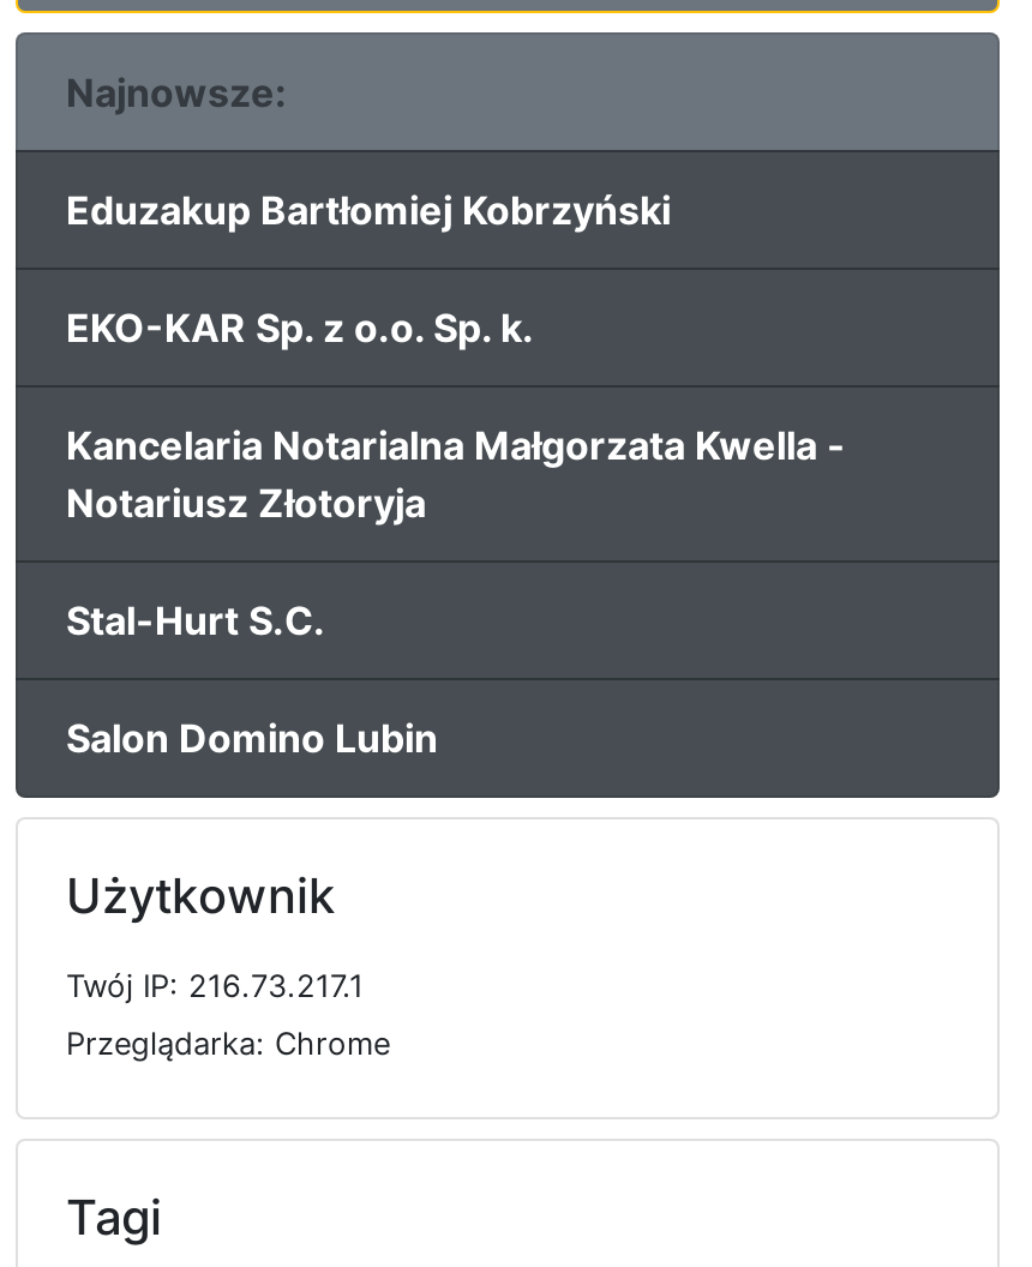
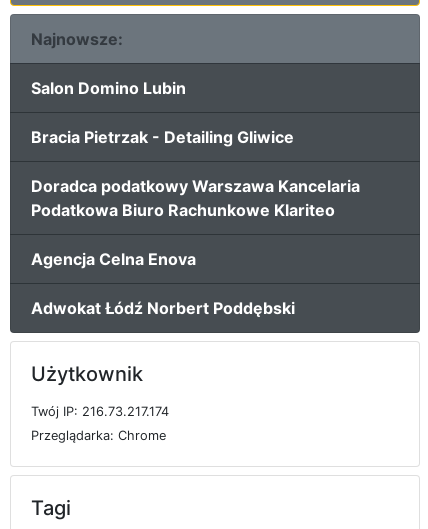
[66,186,846,645] Eduzakup Bartłomiej Kobrzyński | EKO-KAR Sp. z o.o. Sp. k. | Kancelaria Notarialna Małgorzata Kwella - | Notariusz Złotoryja | Stal-Hurt S.C. -> none
moved [66,714,438,762] -> [31,78,186,98]: Salon Domino Lubin
none -> [31,127,360,318] Bracia Pietrzak - Detailing Gliwice | Doradca podatkowy Warszawa Kancelaria | Podatkowa Biuro Rachunkowe Klariteo | Agencja Celna Enova | Adwokat Łódź Norbert Poddębski
[66,968,364,1004] Twó j I P: 216.73.217.1 -> [31,404,169,419] Twó j I P: 216.73.217.174

